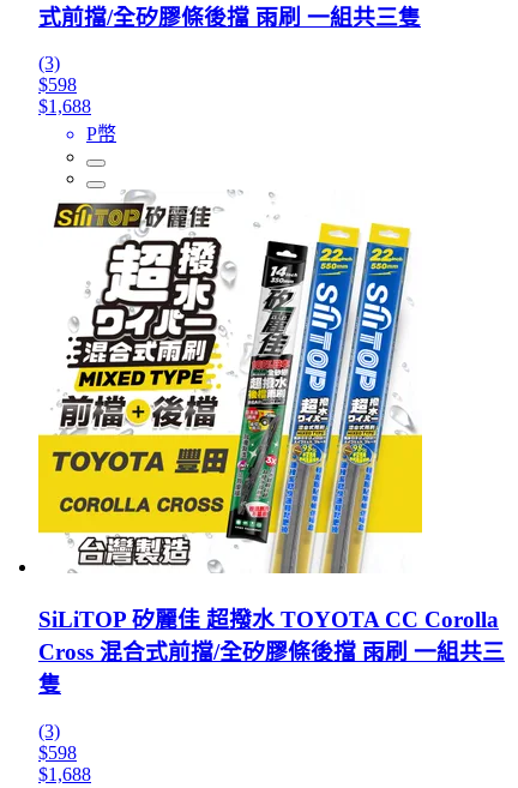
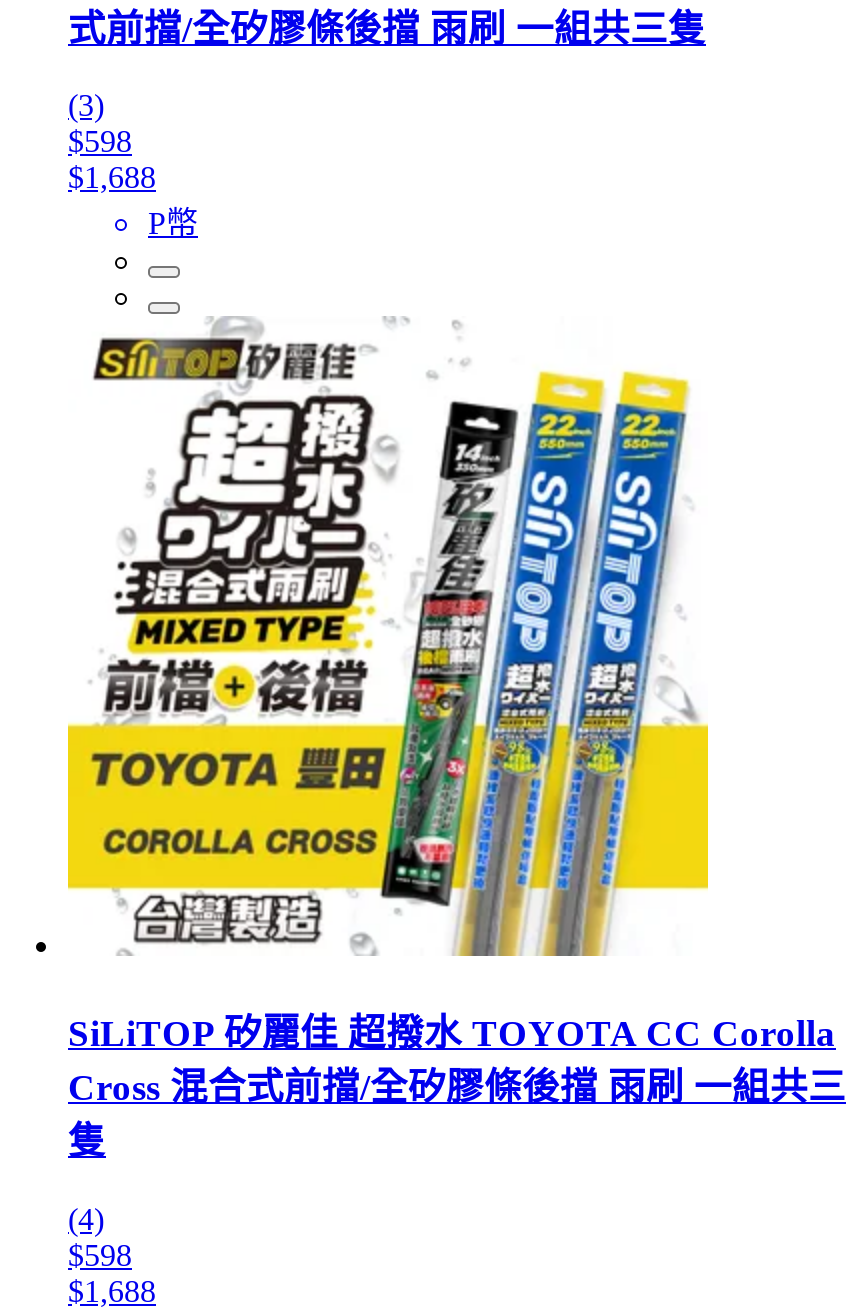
[38,720,60,741] (3) -> [68,1201,104,1235] (4)

